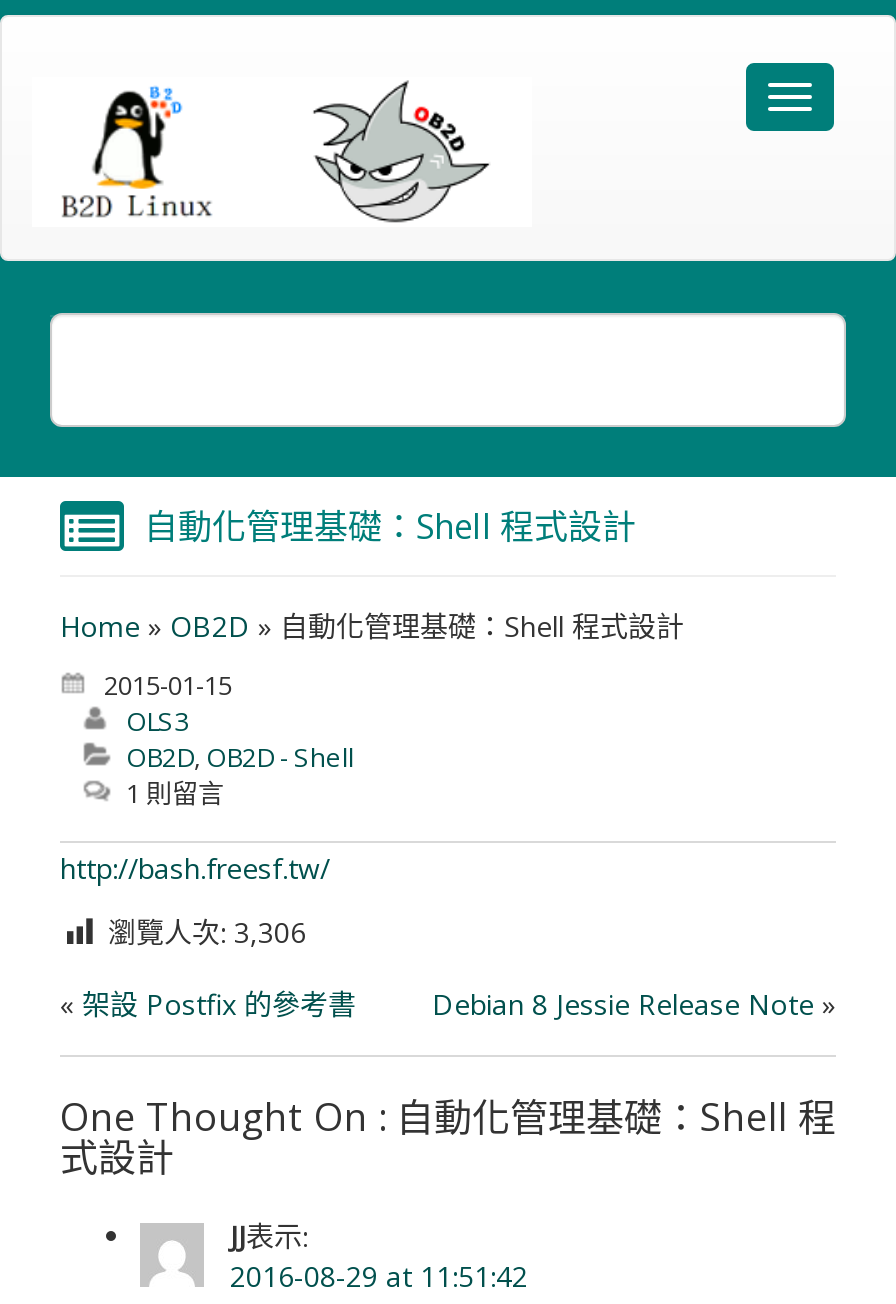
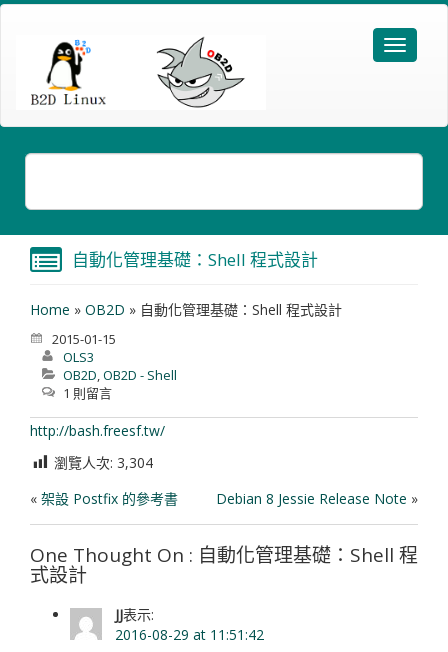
[108,913,306,951] 瀏覽人次: 3,306 -> [54,453,153,472] 瀏覽人次: 3,304

